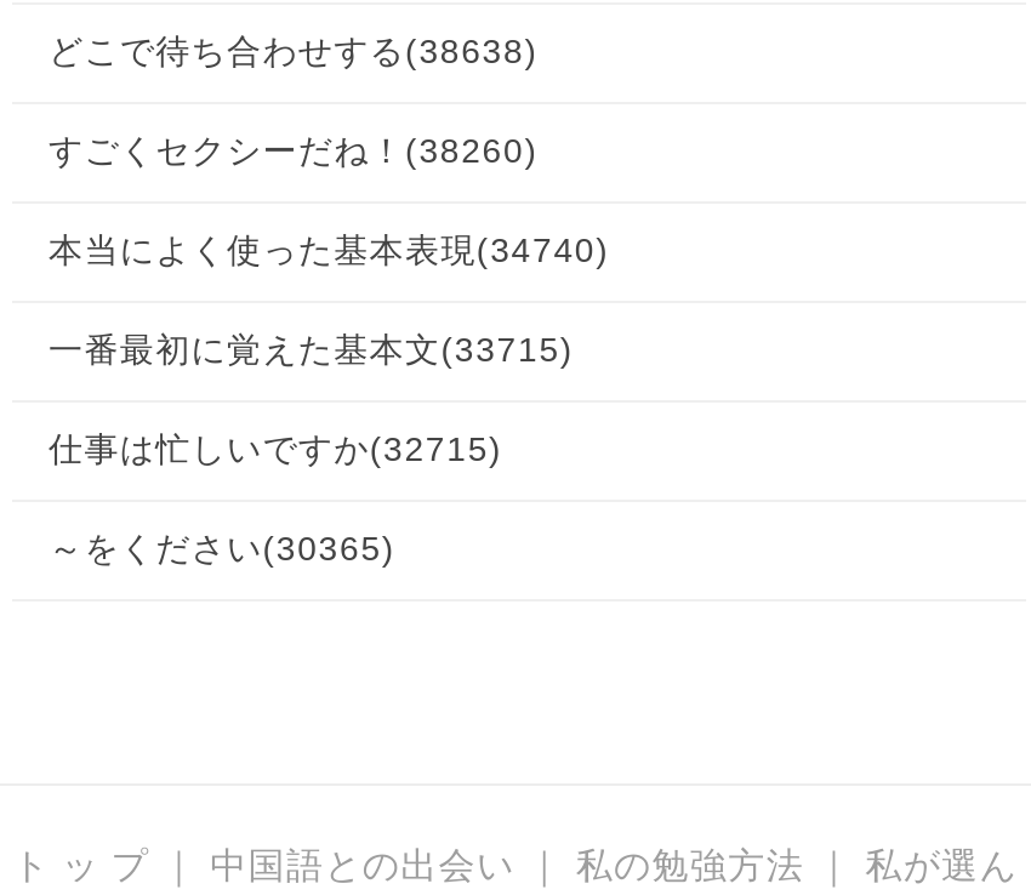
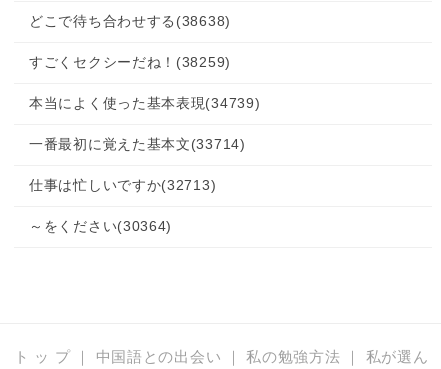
[49,131,538,170] すごくセクシーだね！(38260) -> [29,54,231,70] すごくセクシーだね！(38259)
[49,230,610,269] 本当によく使った基本表現(34740) -> [29,95,260,111] 本当によく使った基本表現(34739)
[49,330,574,369] 一番最初に覚えた基本文(33715) -> [29,136,246,152] 一番最初に覚えた基本文(33714)
[49,429,503,468] 仕事は忙しいですか(32715) -> [29,177,216,193] 仕事は忙しいですか(32713)
[49,529,396,568] ～をください(30365) -> [29,218,172,234] ～をください(30364)

